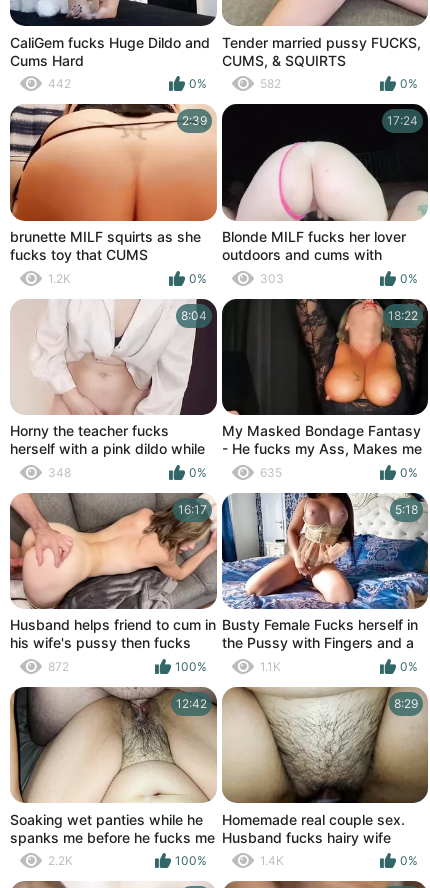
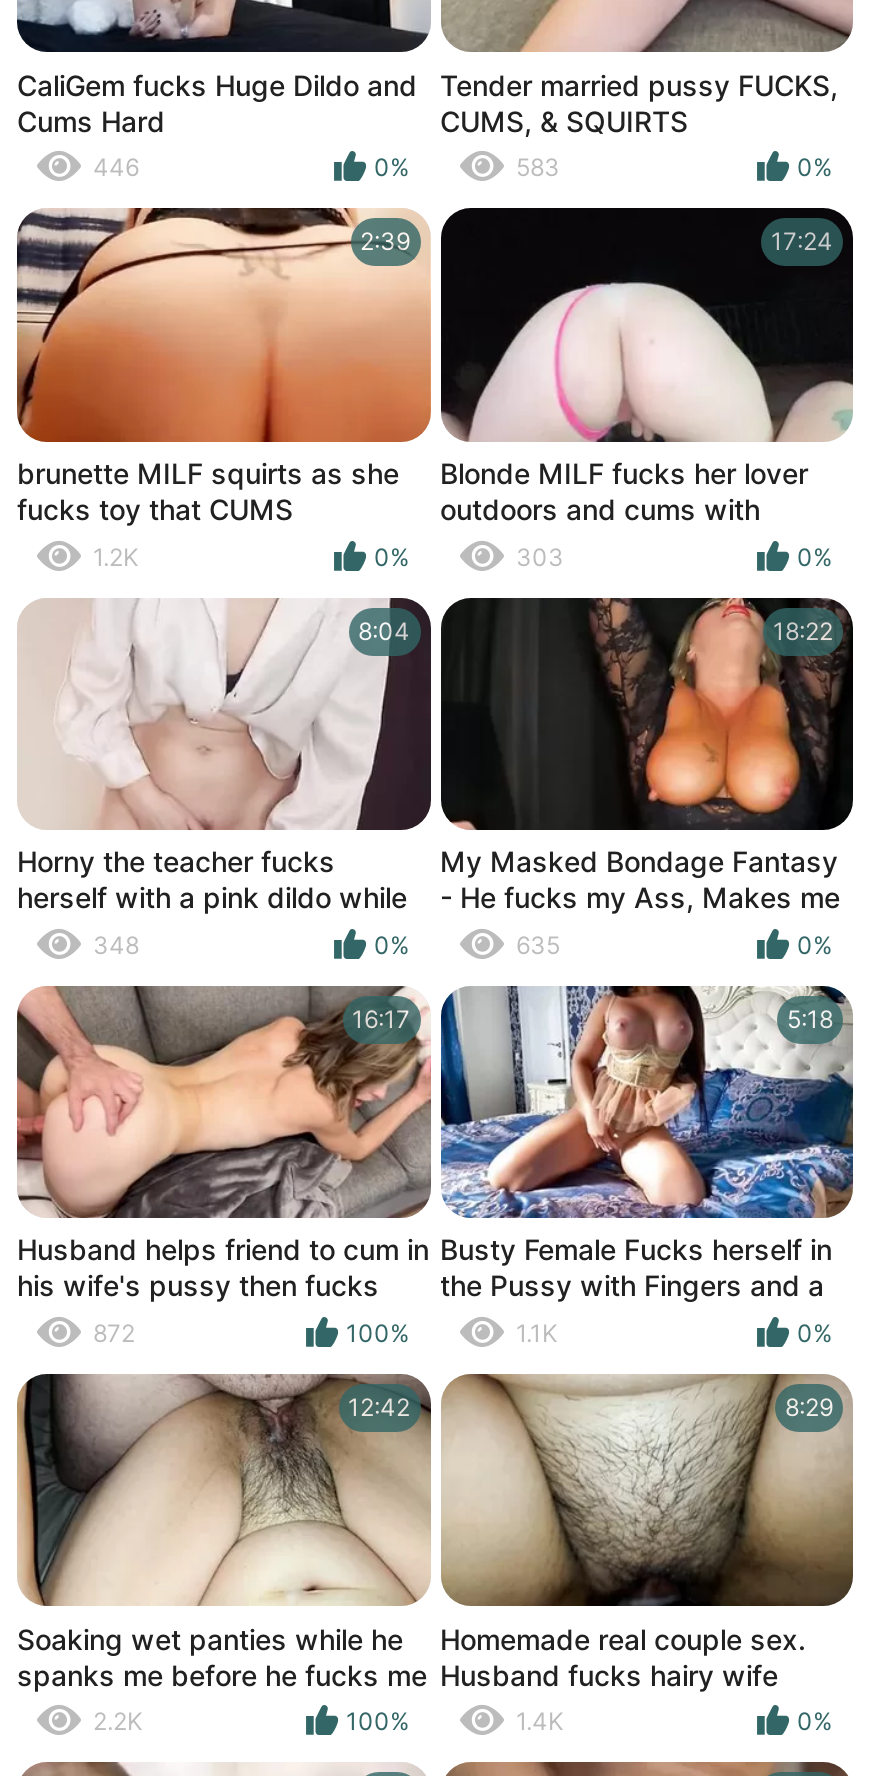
[48,76,71,91] 442 -> [93,153,139,183] 446
[259,76,280,91] 582 -> [516,153,560,183] 583

